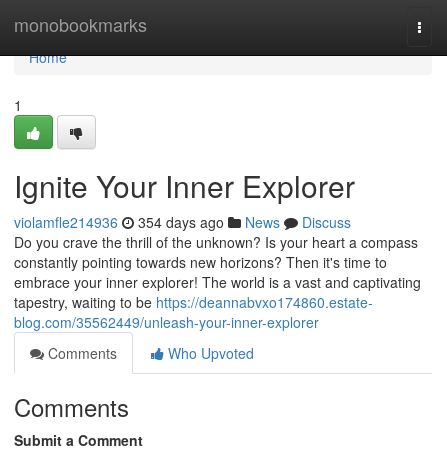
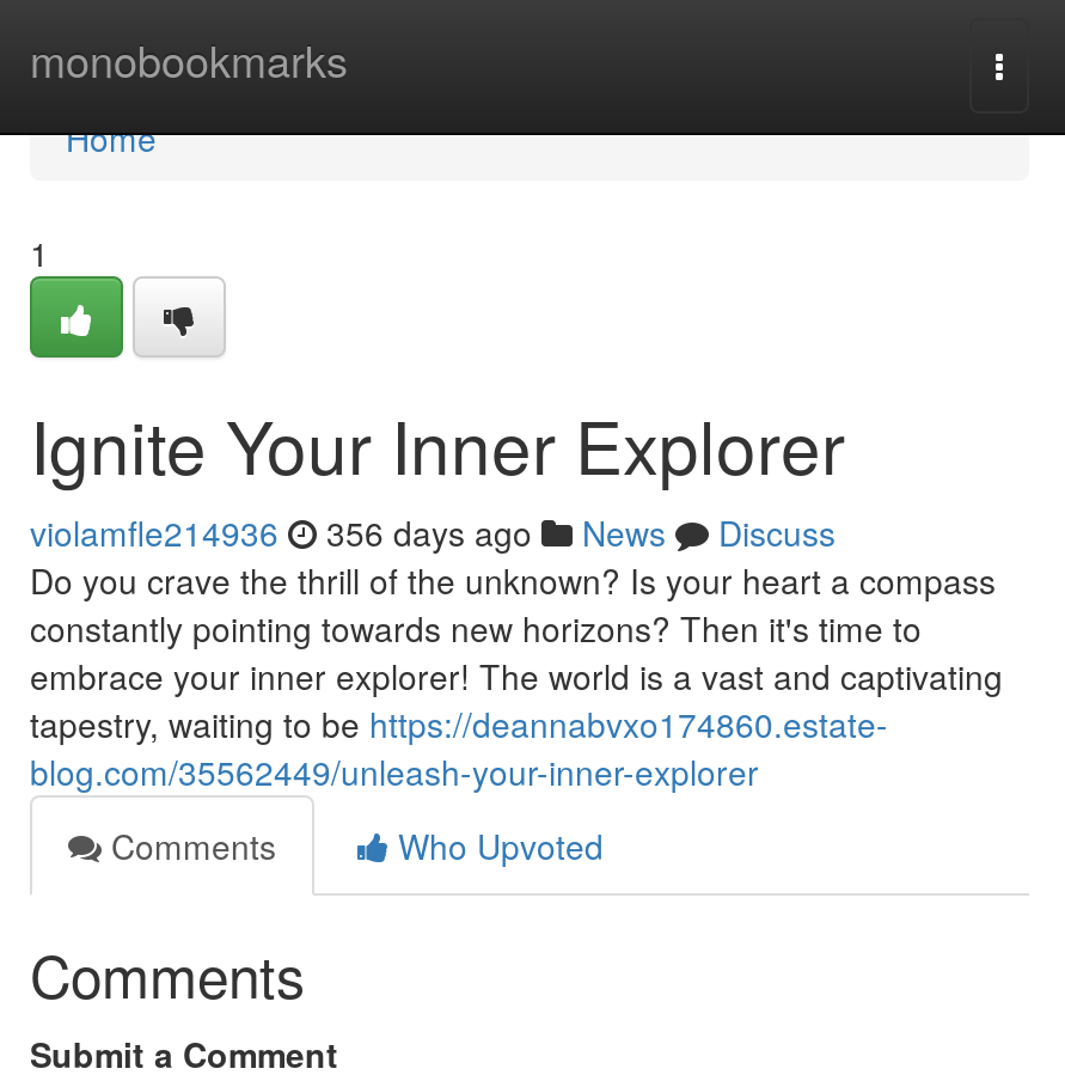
[14,212,351,232] violamfle214936 354 days ago News Discuss -> [30,508,836,556] violamfle214936 356 days ago News Discuss

